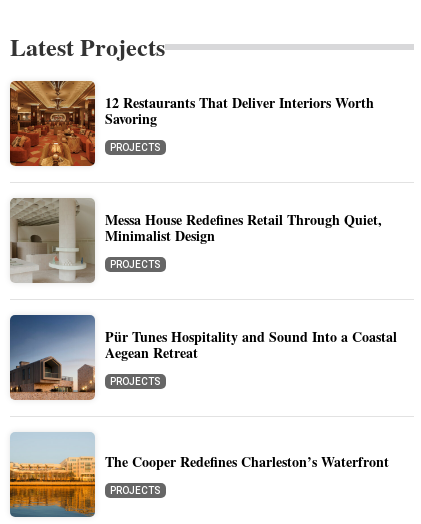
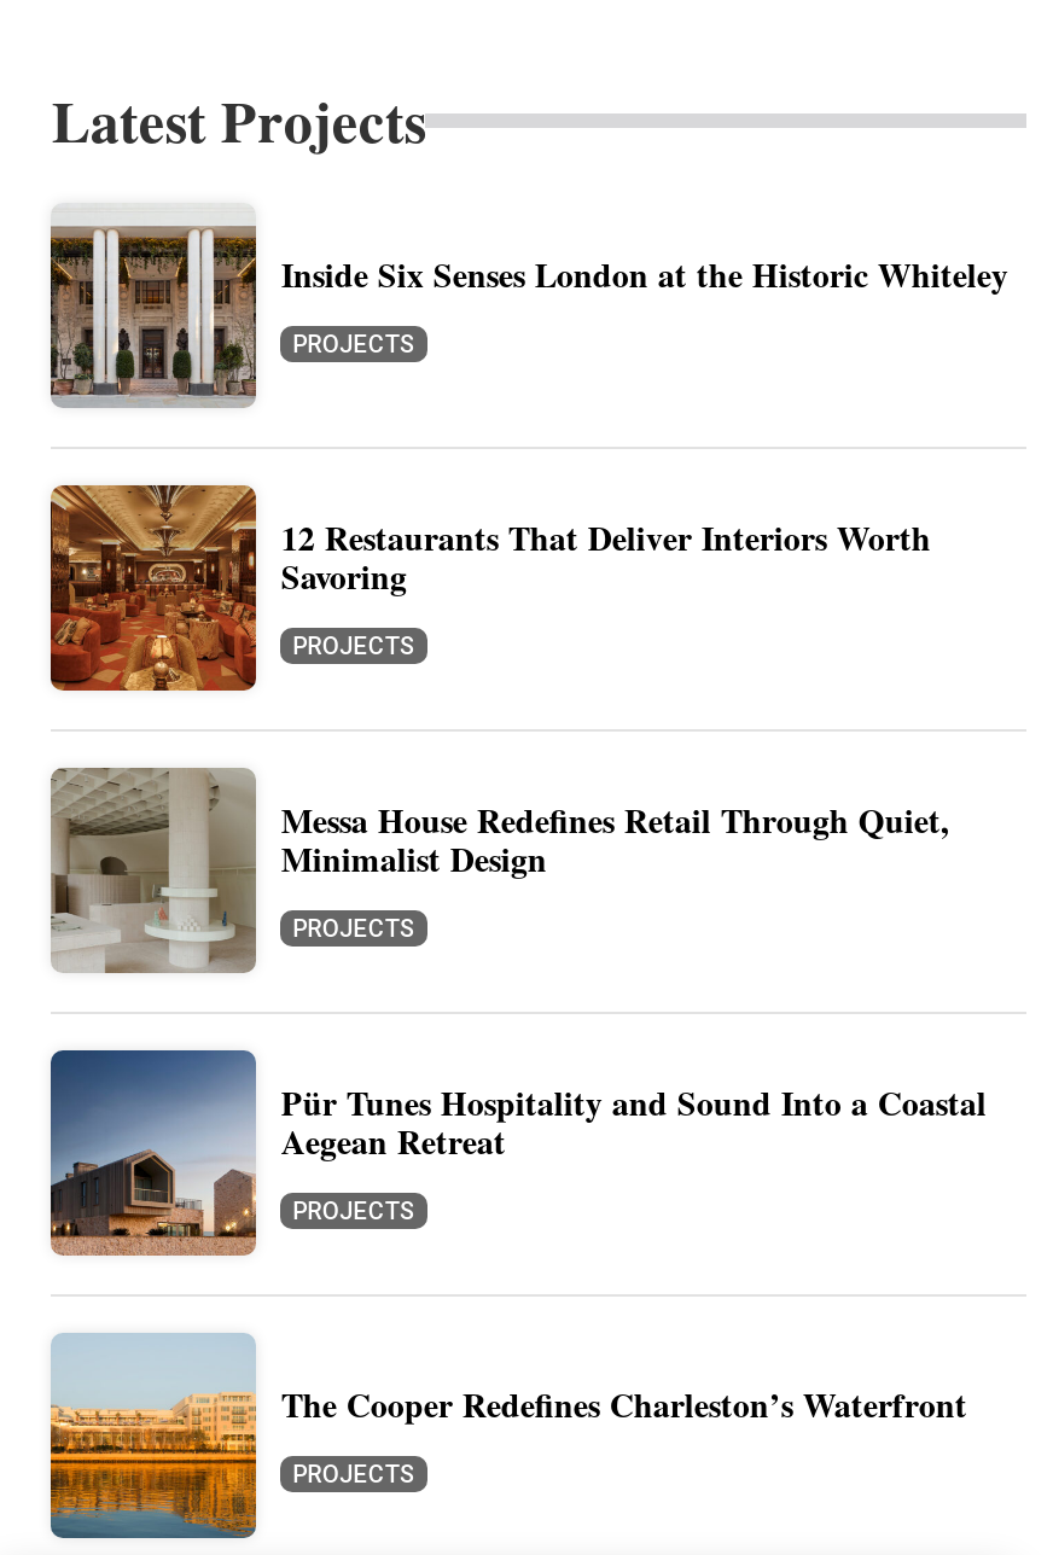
none -> [48,205,1008,408] [image] | Inside Six Senses London at the Historic Whiteley | PROJECTS

